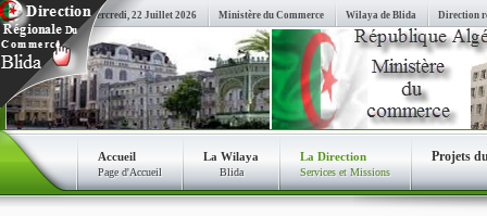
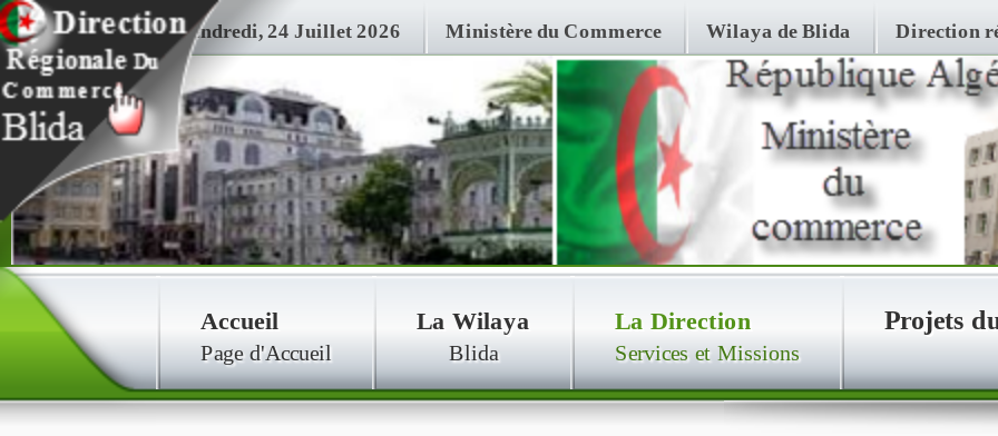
[87,10,197,21] Mercredi, 22 Juillet 2026 -> [178,20,401,42] Vendredi, 24 Juillet 2026

